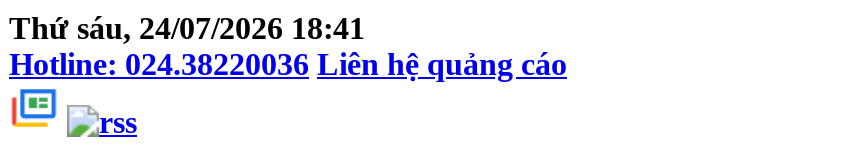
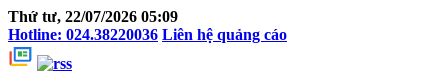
[9,11,365,45] Thứ sáu, 24/07/2026 18:41 -> [8,8,178,25] Thứ tư, 22/07/2026 05:09

